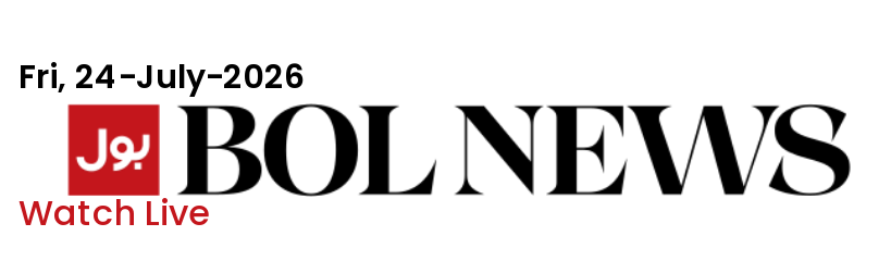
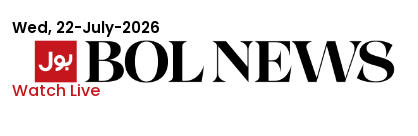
[18,53,306,99] Fri, 24-July-2026 -> [12,17,160,38] Wed, 22-July-2026

